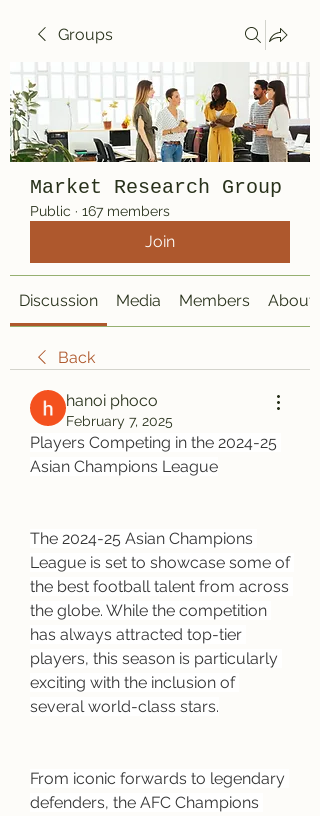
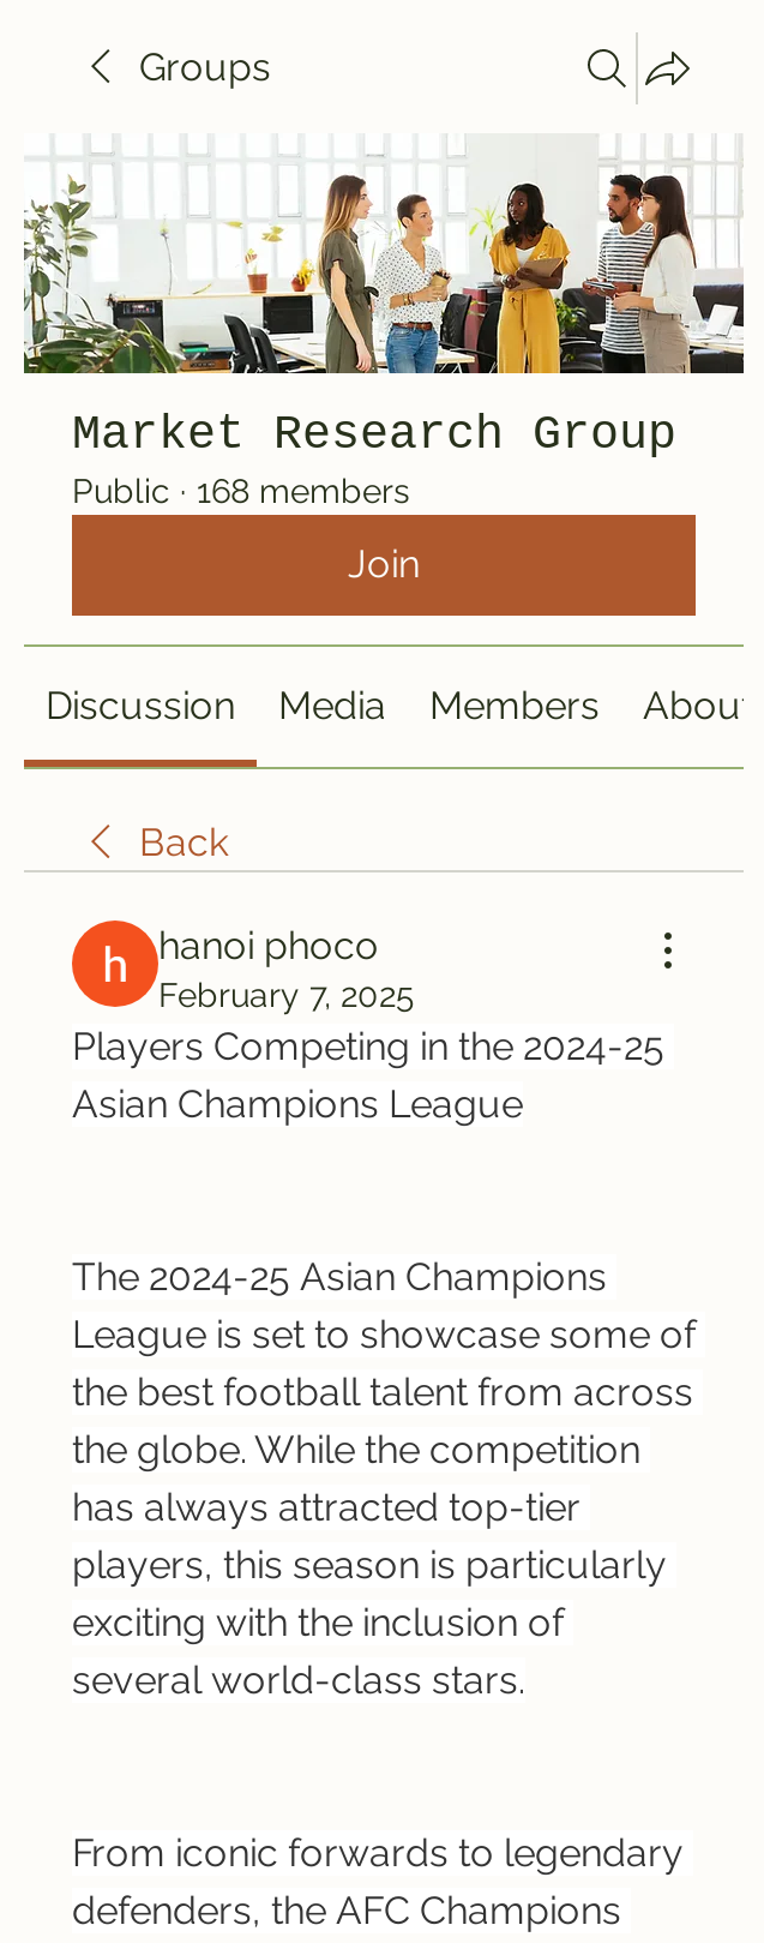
[30,203,170,219] Public · 167 members -> [72,472,410,510] Public · 168 members

